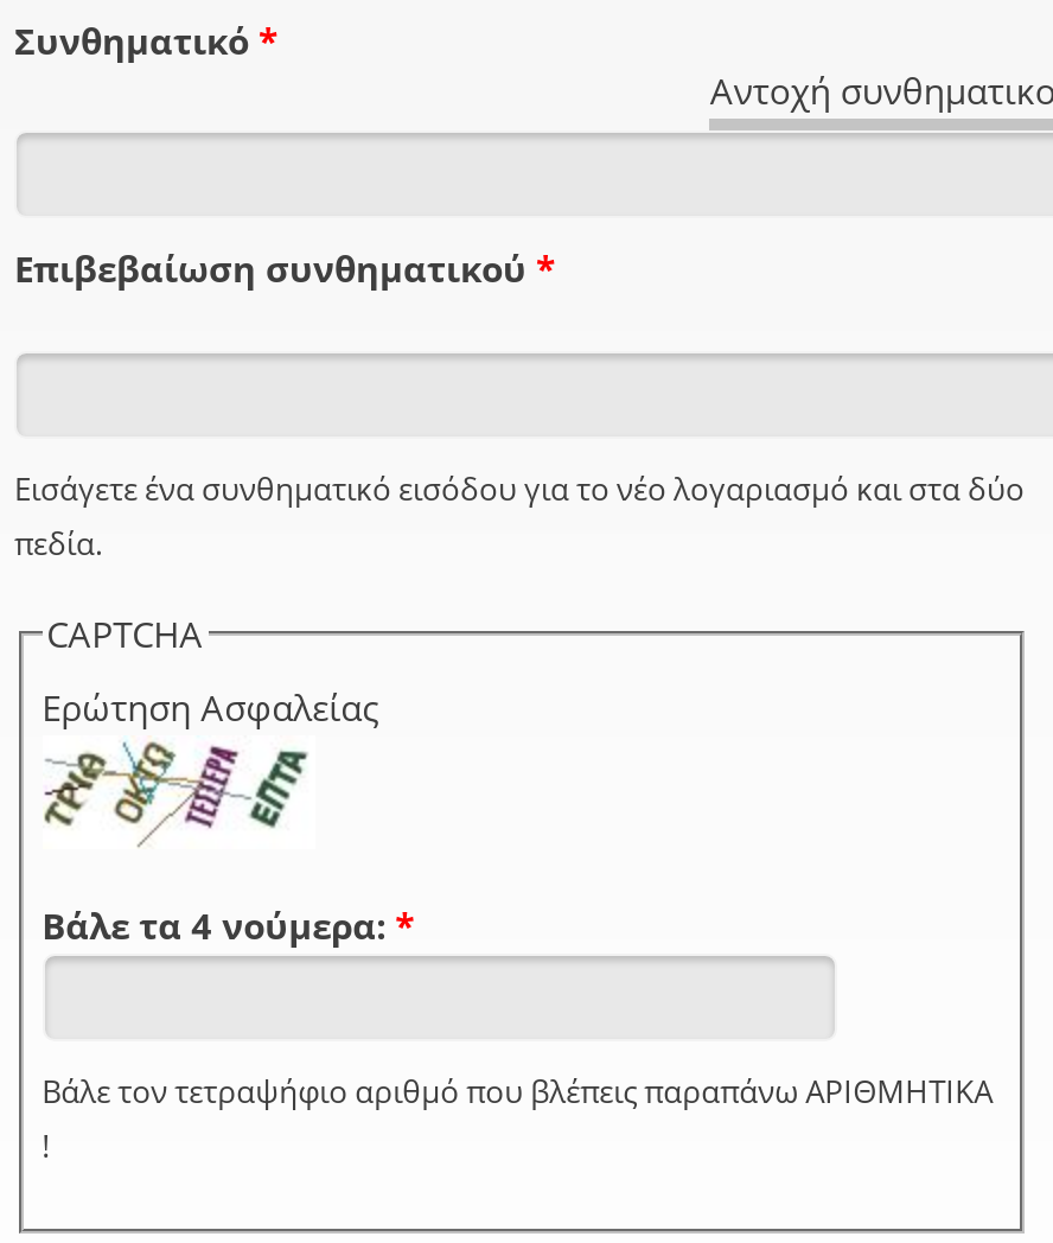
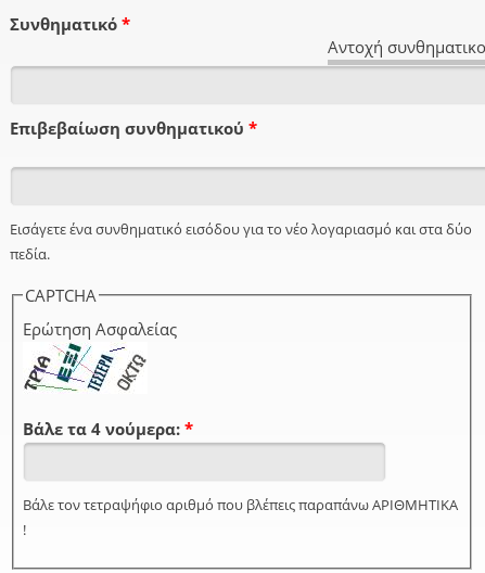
[40,738,311,849] [image] -> [23,342,148,393] [image]

